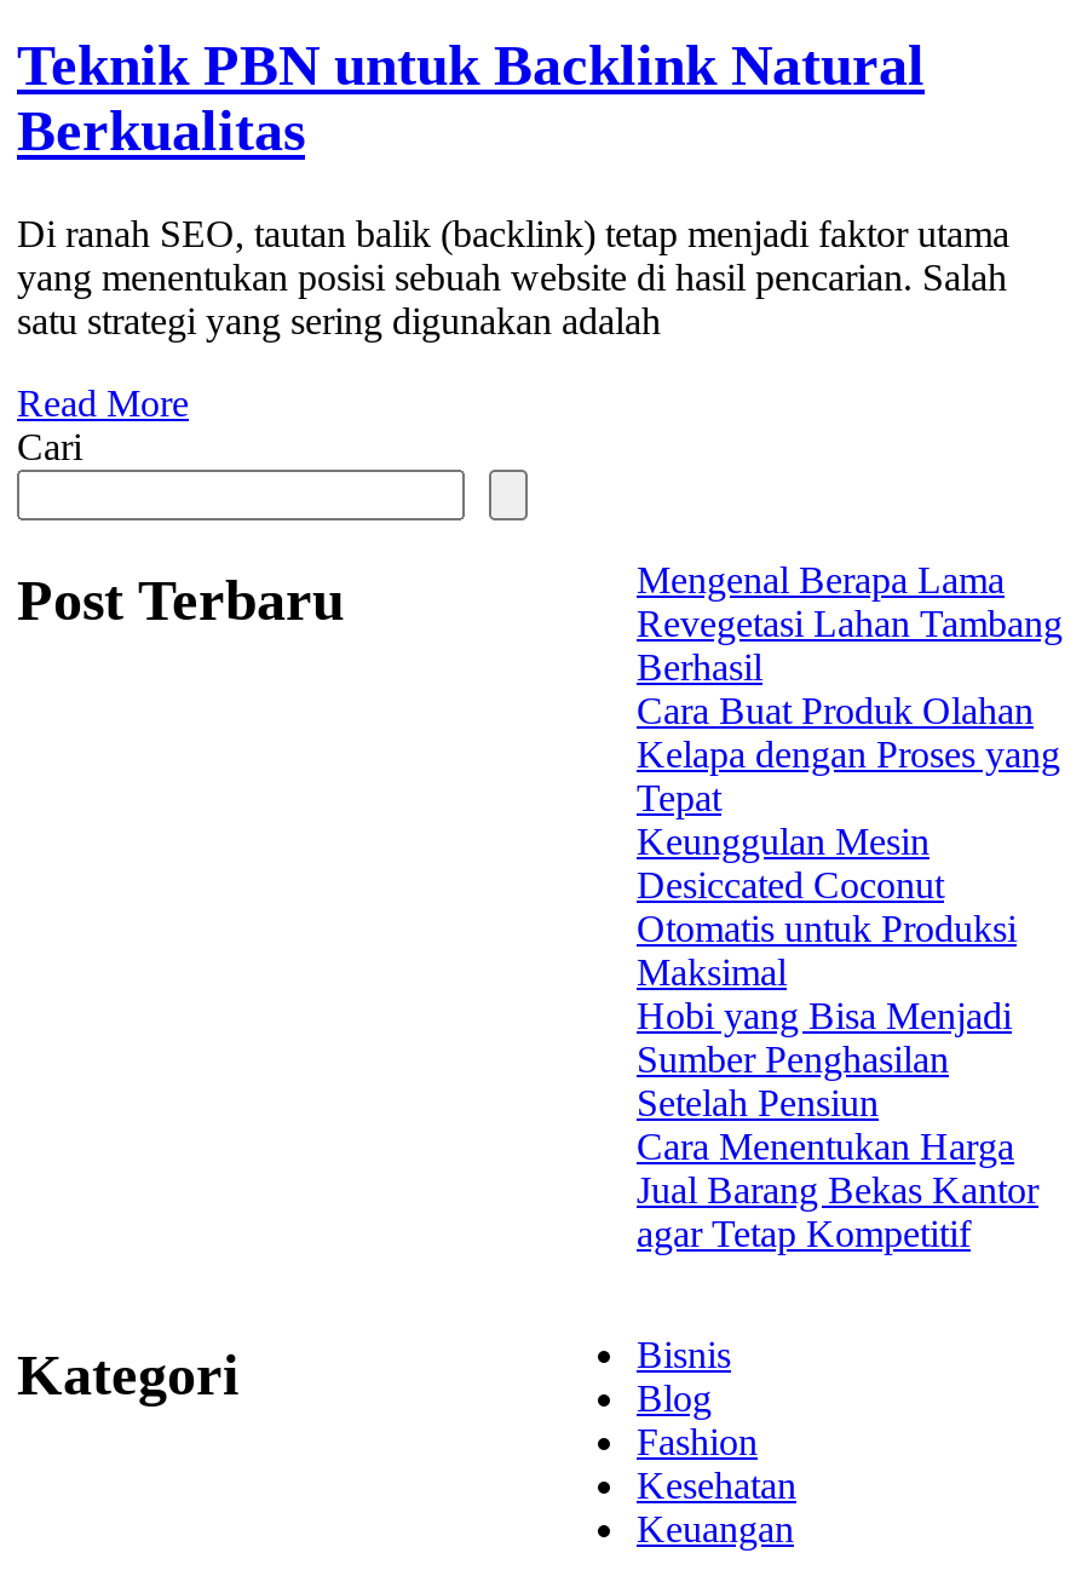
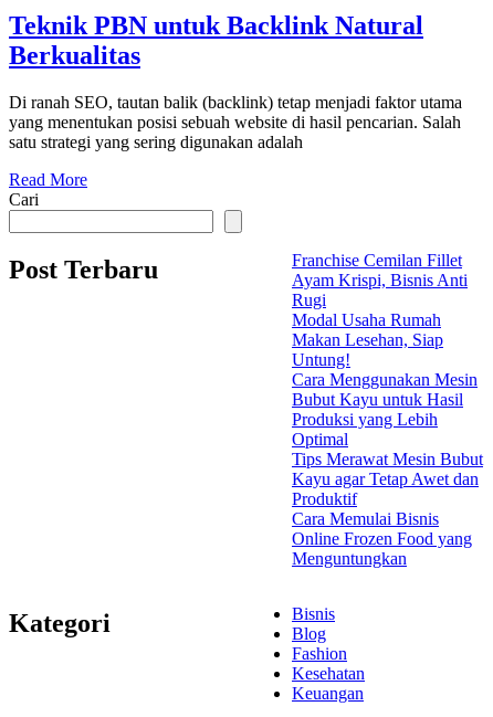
[637,559,1063,1254] Mengenal Berapa Lama | Revegetasi Lahan Tambang | Berhasil | Cara Buat Produk Olahan | Kelapa dengan Proses yang | Tepat | Keunggulan Mesin | Desiccated Coconut | Otomatis untuk Produksi | Maksimal | Hobi yang Bisa Menjadi | Sumber Penghasilan | Setelah Pensiun | Cara Menentukan Harga | Jual Barang Bekas Kantor | agar Tetap Kompetitif -> [292,251,483,568] Franchise Cemilan Fillet | Ayam Krispi, Bisnis Anti | Rugi | Modal Usaha Rumah | Makan Lesehan, Siap | Untung! | Cara Menggunakan Mesin | Bubut Kayu untuk Hasil | Produksi yang Lebih | Optimal | Tips Merawat Mesin Bubut | Kayu agar Tetap Awet dan | Produktif | Cara Memulai Bisnis | Online Frozen Food yang | Menguntungkan

